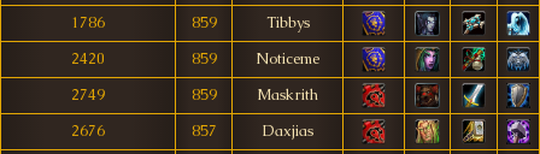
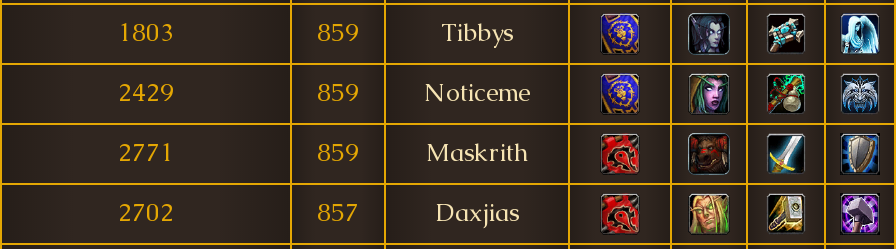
[71,13,105,32] 1786 -> [118,17,174,49] 1803
[71,49,105,69] 2420 -> [118,77,174,109] 2429
[71,85,105,105] 2749 -> [118,137,174,169] 2771
[71,122,105,141] 2676 -> [118,197,174,229] 2702

